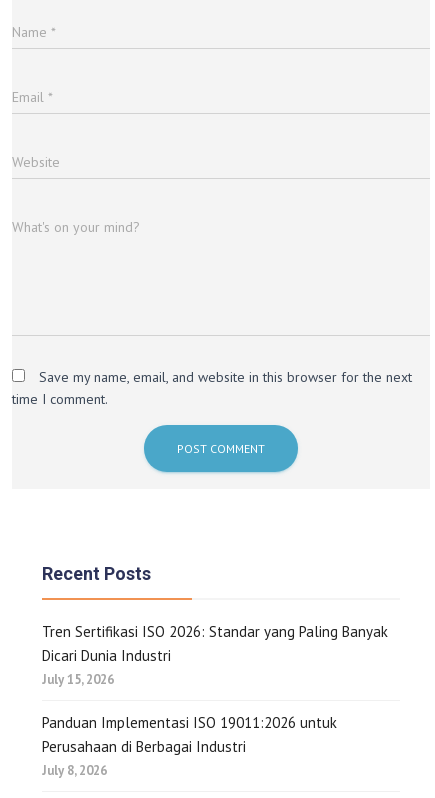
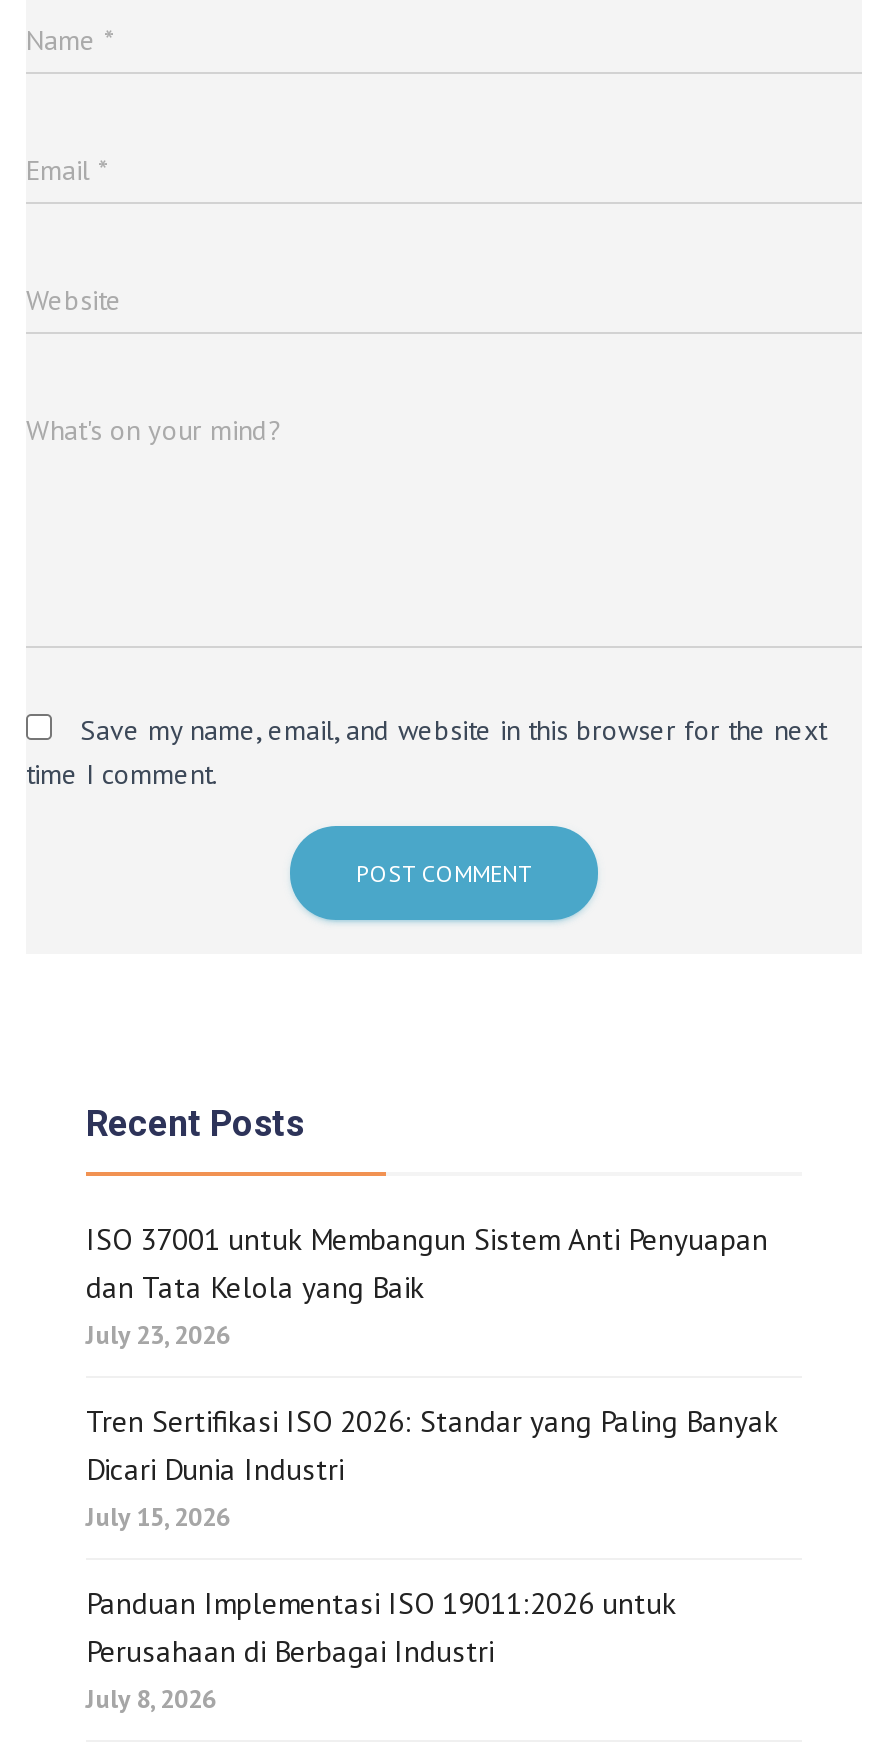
none -> [86,1220,768,1352] ISO 37001 untuk Membangun Sistem Anti Penyuapan | dan Tata Kelola yang Baik | July 23, 2026

